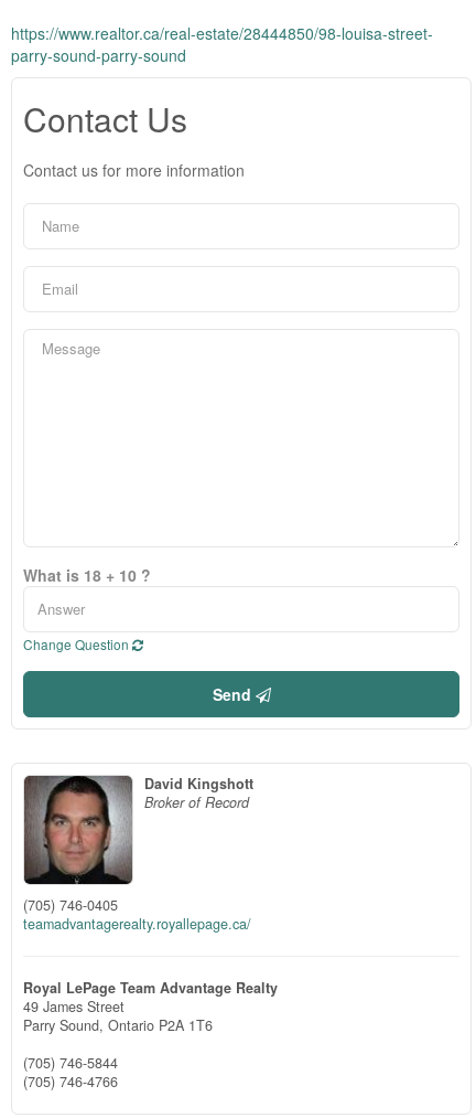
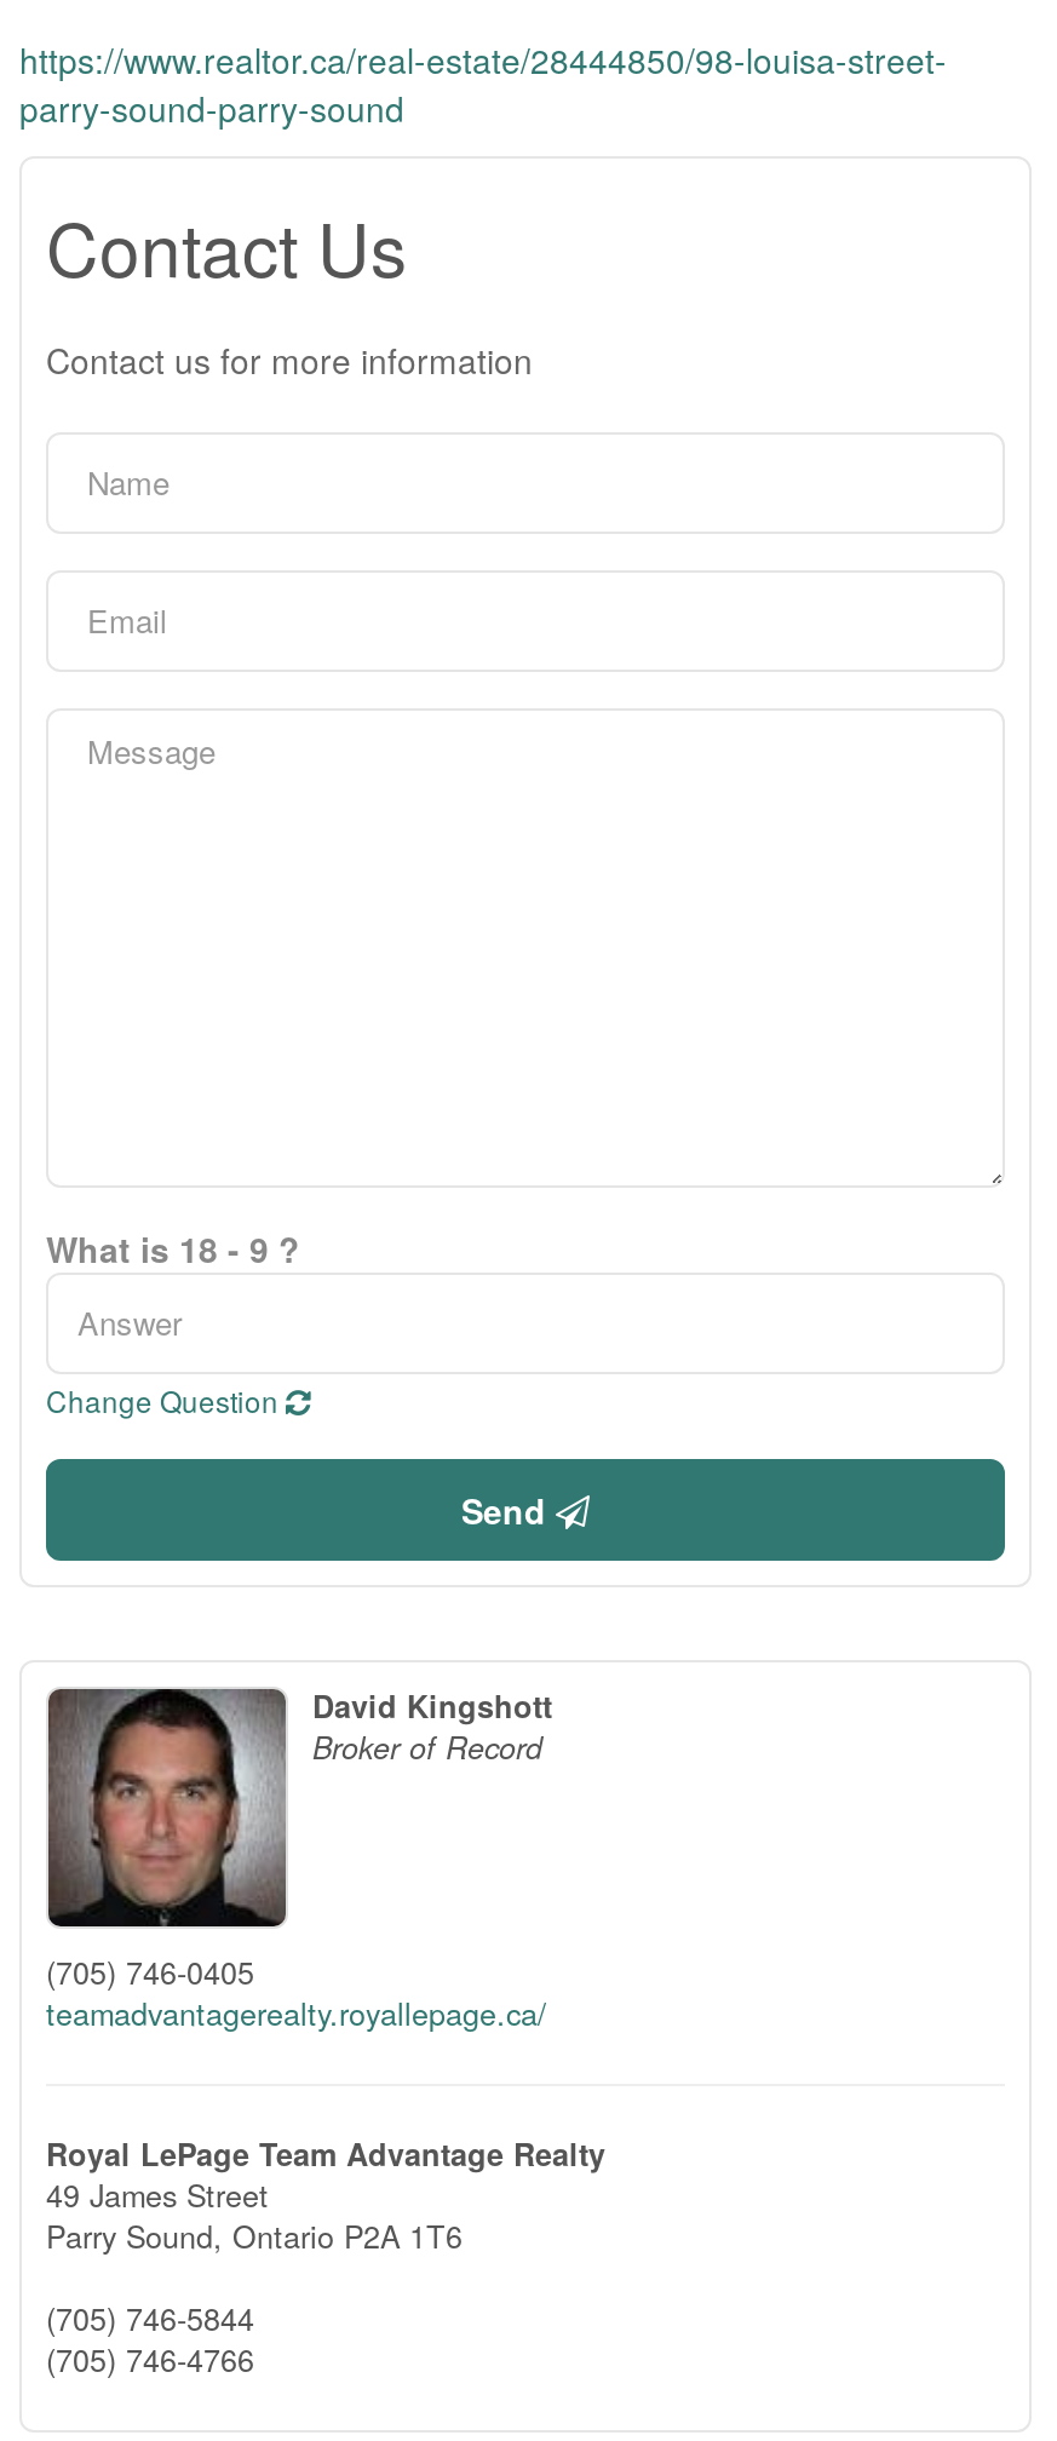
[23,564,151,586] What is 18 + 10 ? -> [46,1224,300,1273] What is 18 - 9 ?

